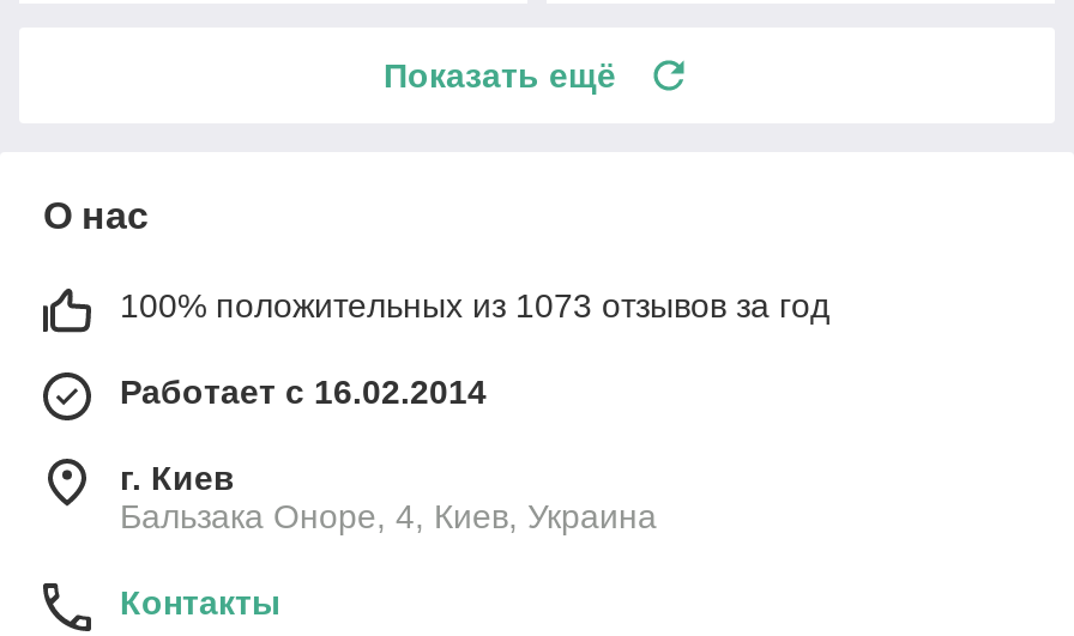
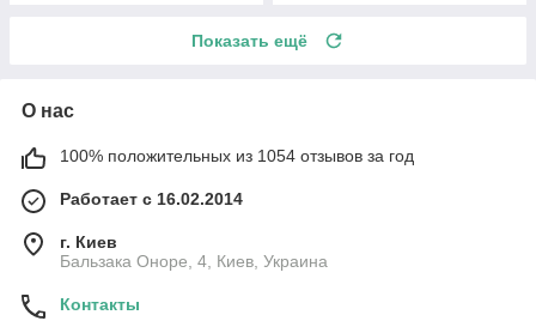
[120,286,829,324] 100% положительных из 1073 отзывов за год -> [60,146,414,165] 100% положительных из 1054 отзывов за год

